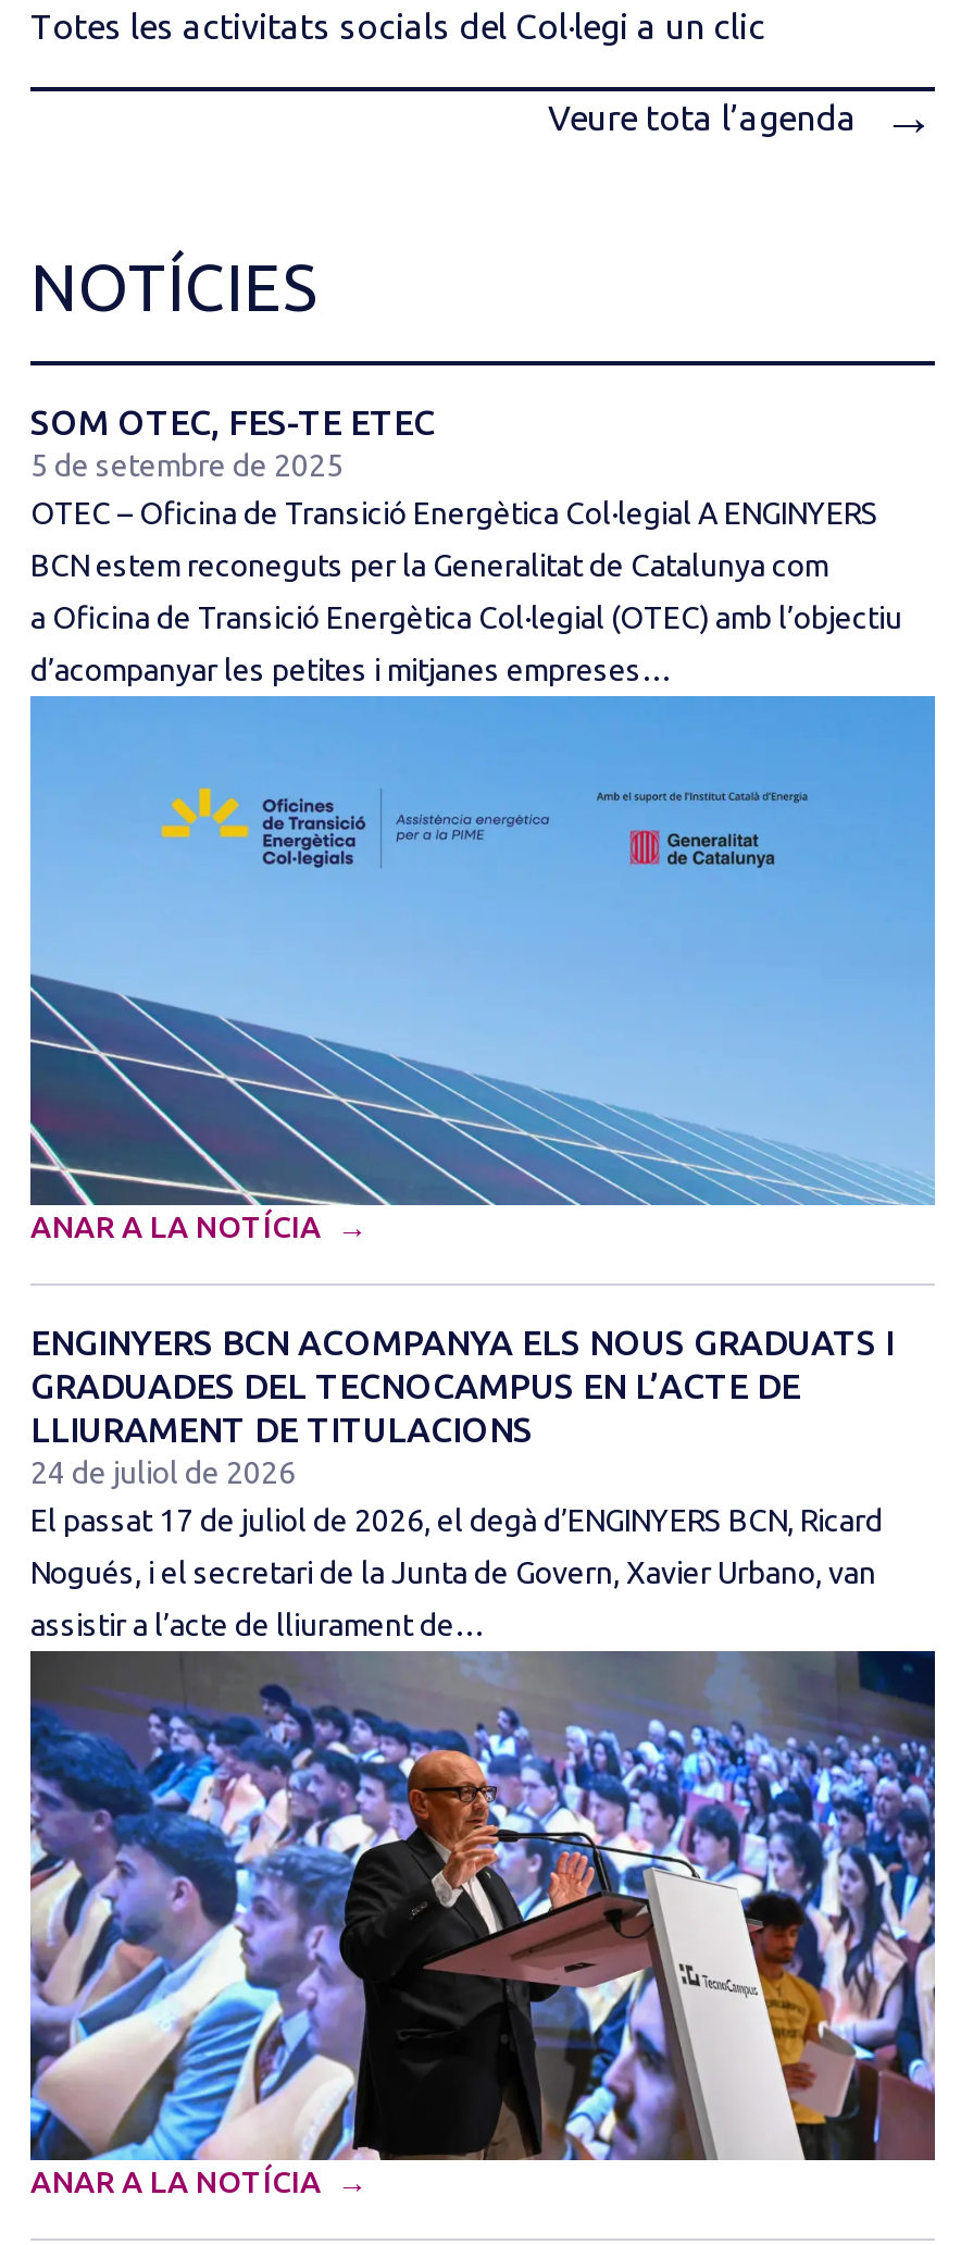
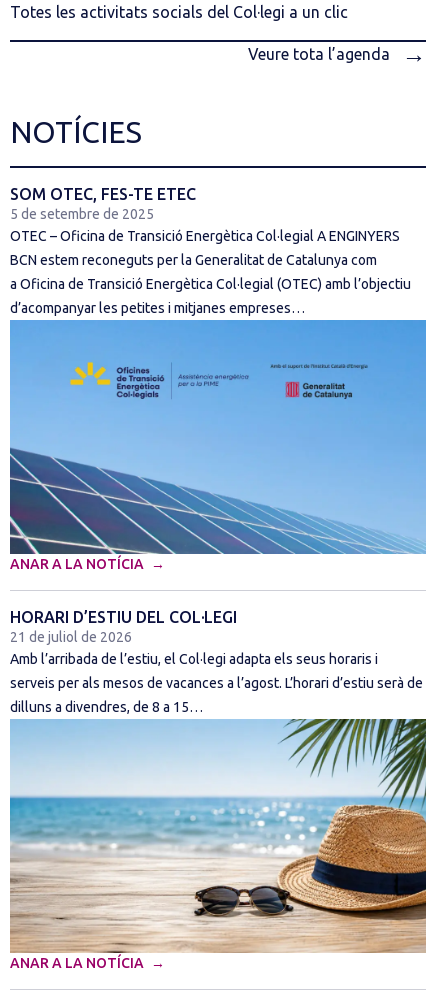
[30,1322,894,1538] ENGINYERS BCN ACOMPANYA ELS NOUS GRADUATS I | GRADUADES DEL TECNOCAMPUS EN L’ACTE DE | LLIURAMENT DE TITULACIONS | 24 de juliol de 2026 | El passat 17 de juliol de 2026, el degà d’ENGINYERS BCN, Ricard -> [10,608,378,667] HORARI D’ESTIU DEL COL·LEGI | 21 de juliol de 2026 | Amb l’arribada de l’estiu, el Col·legi adapta els seus horaris i
[30,1555,876,1590] Nogués, i el secretari de la Junta de Govern, Xavier Urbano, van -> [10,675,423,691] serveis per als mesos de vacances a l’agost. L’horari d’estiu serà de
[30,1607,485,1642] assistir a l’acte de lliurament de… -> [10,699,203,715] dilluns a divendres, de 8 a 15…
[28,1649,937,2162] [image] -> [9,719,427,954] [image]

